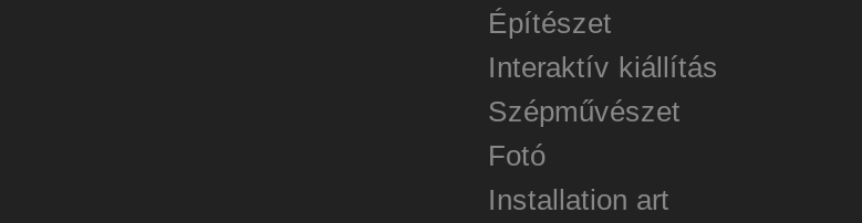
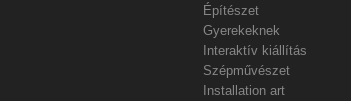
none -> [203,23,280,38] Gyerekeknek
moved [488,50,718,127] -> [203,43,307,78]: Interaktív kiállítás | Szépművészet
[488,138,546,172] Fotó -> none

